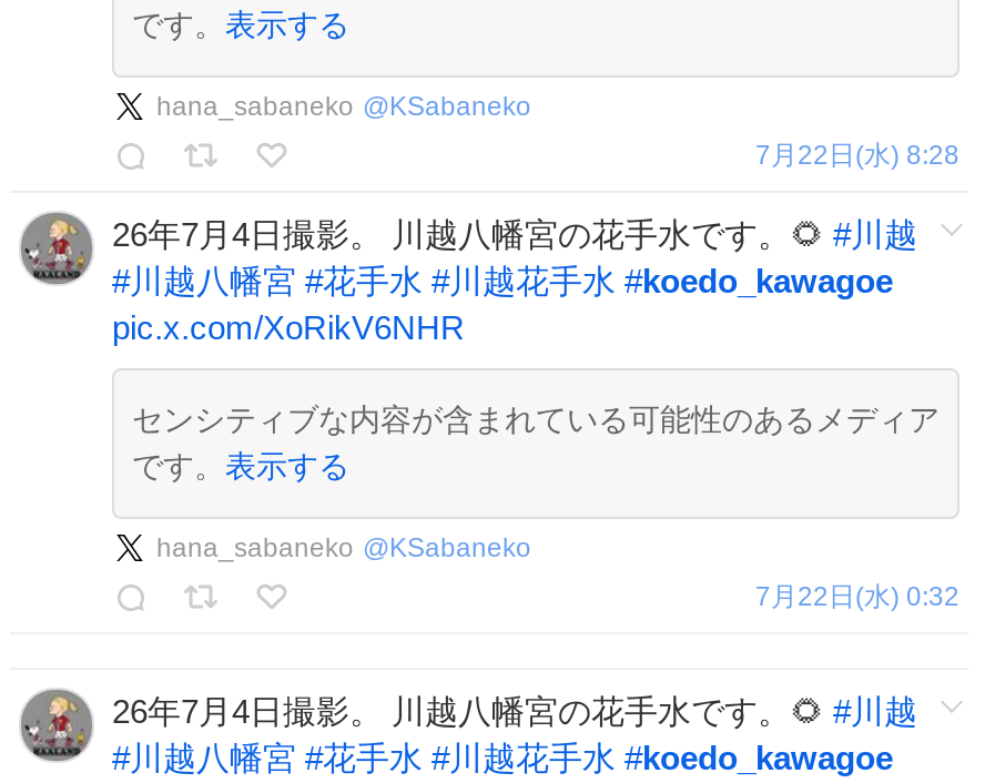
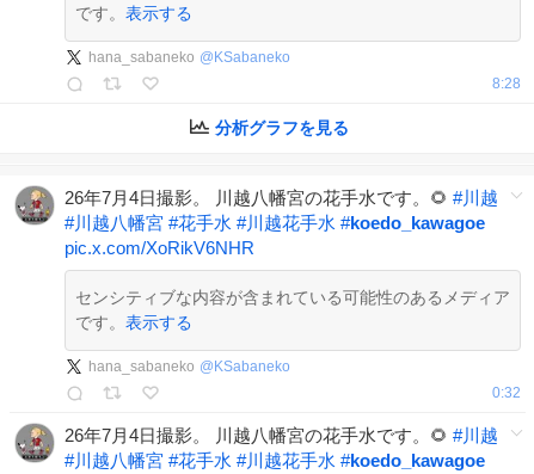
[755,139,959,170] 7月22日(水) 8:28 -> [214,75,521,137] 8:28 | 分析グラフを見る
moved [19,211,940,563] -> [14,185,510,375]: [image] | #川越八幡宮 #花手水 #川越花手水 #koedo_kawagoe | pic.x.com/XoRikV6NHR | センシティブな内容が含まれている可能性のあるメディア | です。表示する | hana_sabaneko @KSabaneko
[755,580,959,611] 7月22日(水) 0:32 -> [492,384,521,401] 0:32

